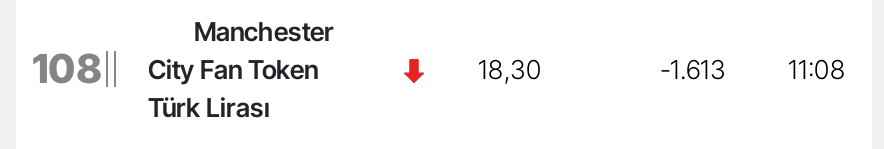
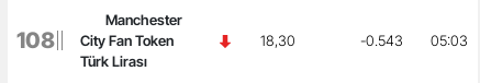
[660,53,726,85] -1.613 -> [360,32,403,49] -0.543
[788,53,846,85] 11:08 -> [431,32,468,49] 05:03

